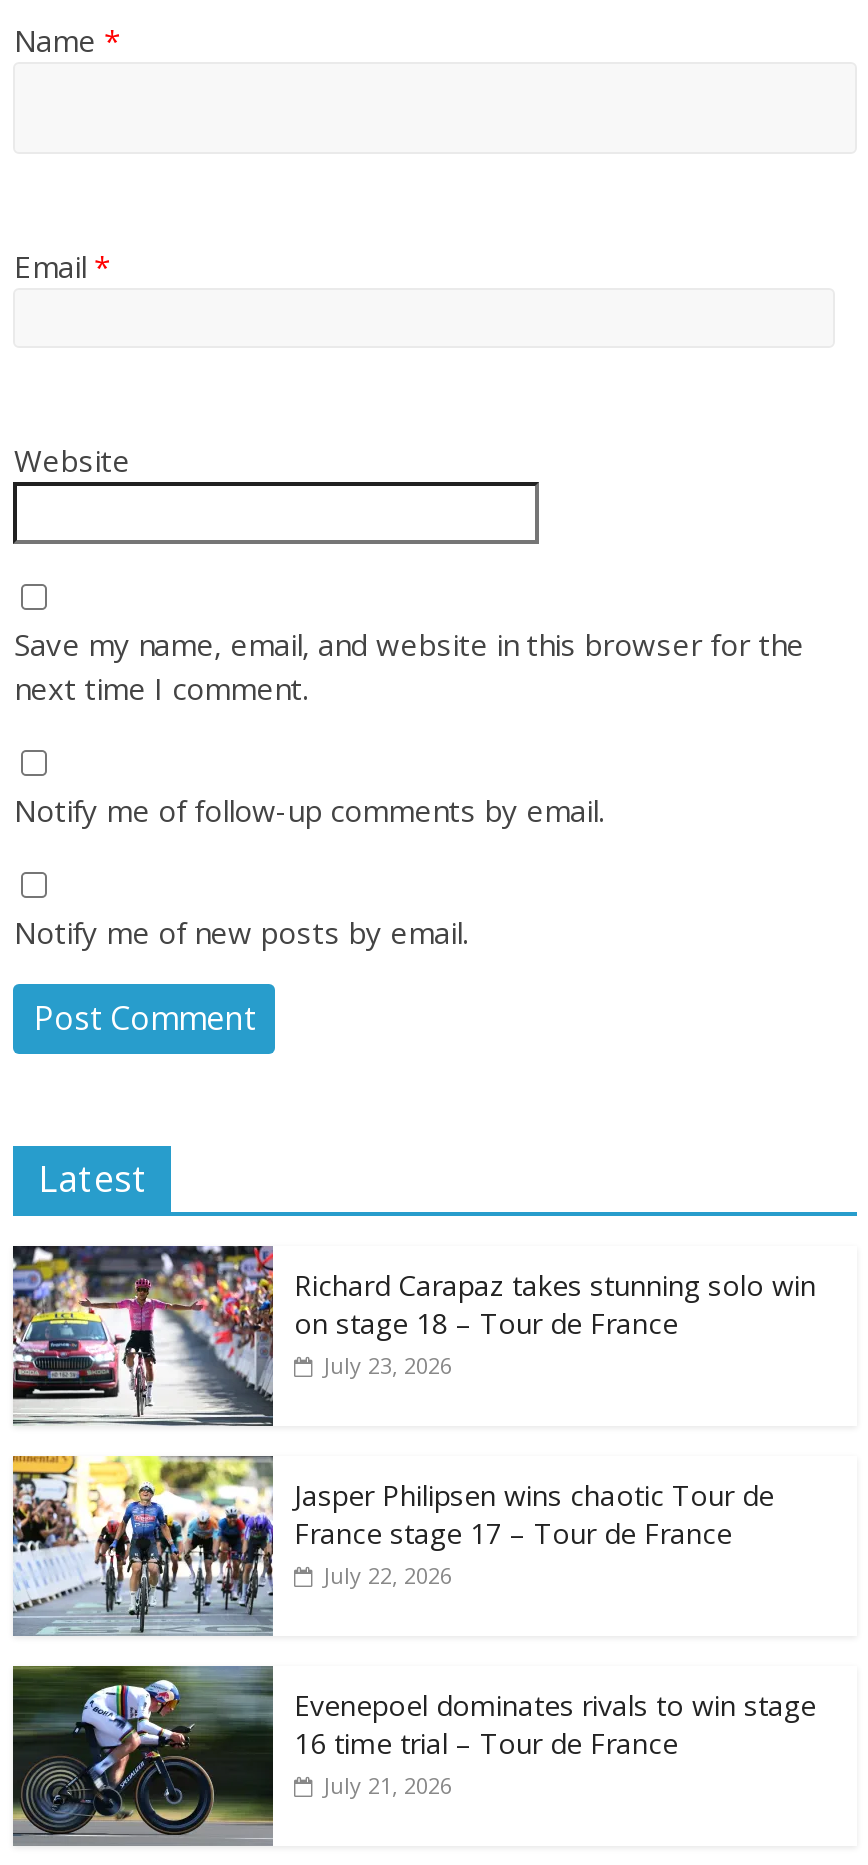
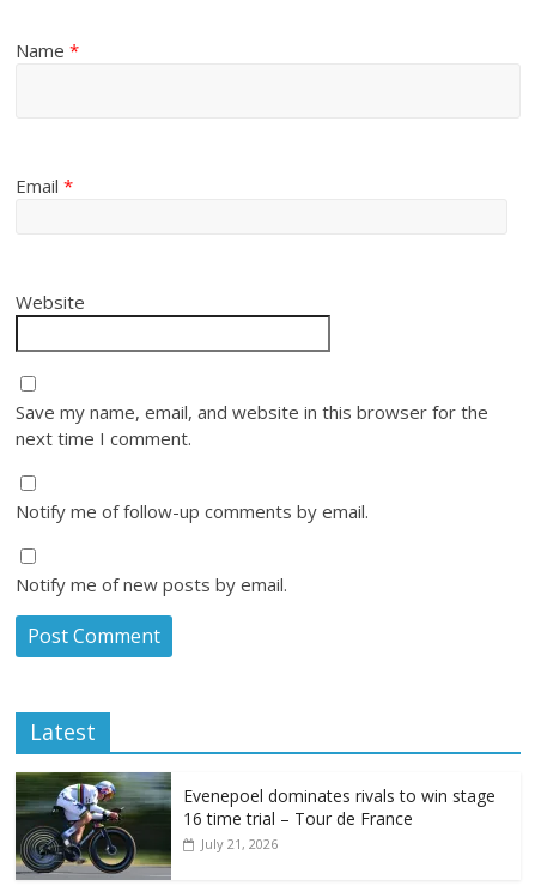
[11,1244,816,1424] [image] | Richard Carapaz takes stunning solo win | on stage 18 – Tour de France | July 23, 2026 -> none
[11,1454,774,1636] [image] | Jasper Philipsen wins chaotic Tour de | France stage 17 – Tour de France | July 22, 2026 -> none

